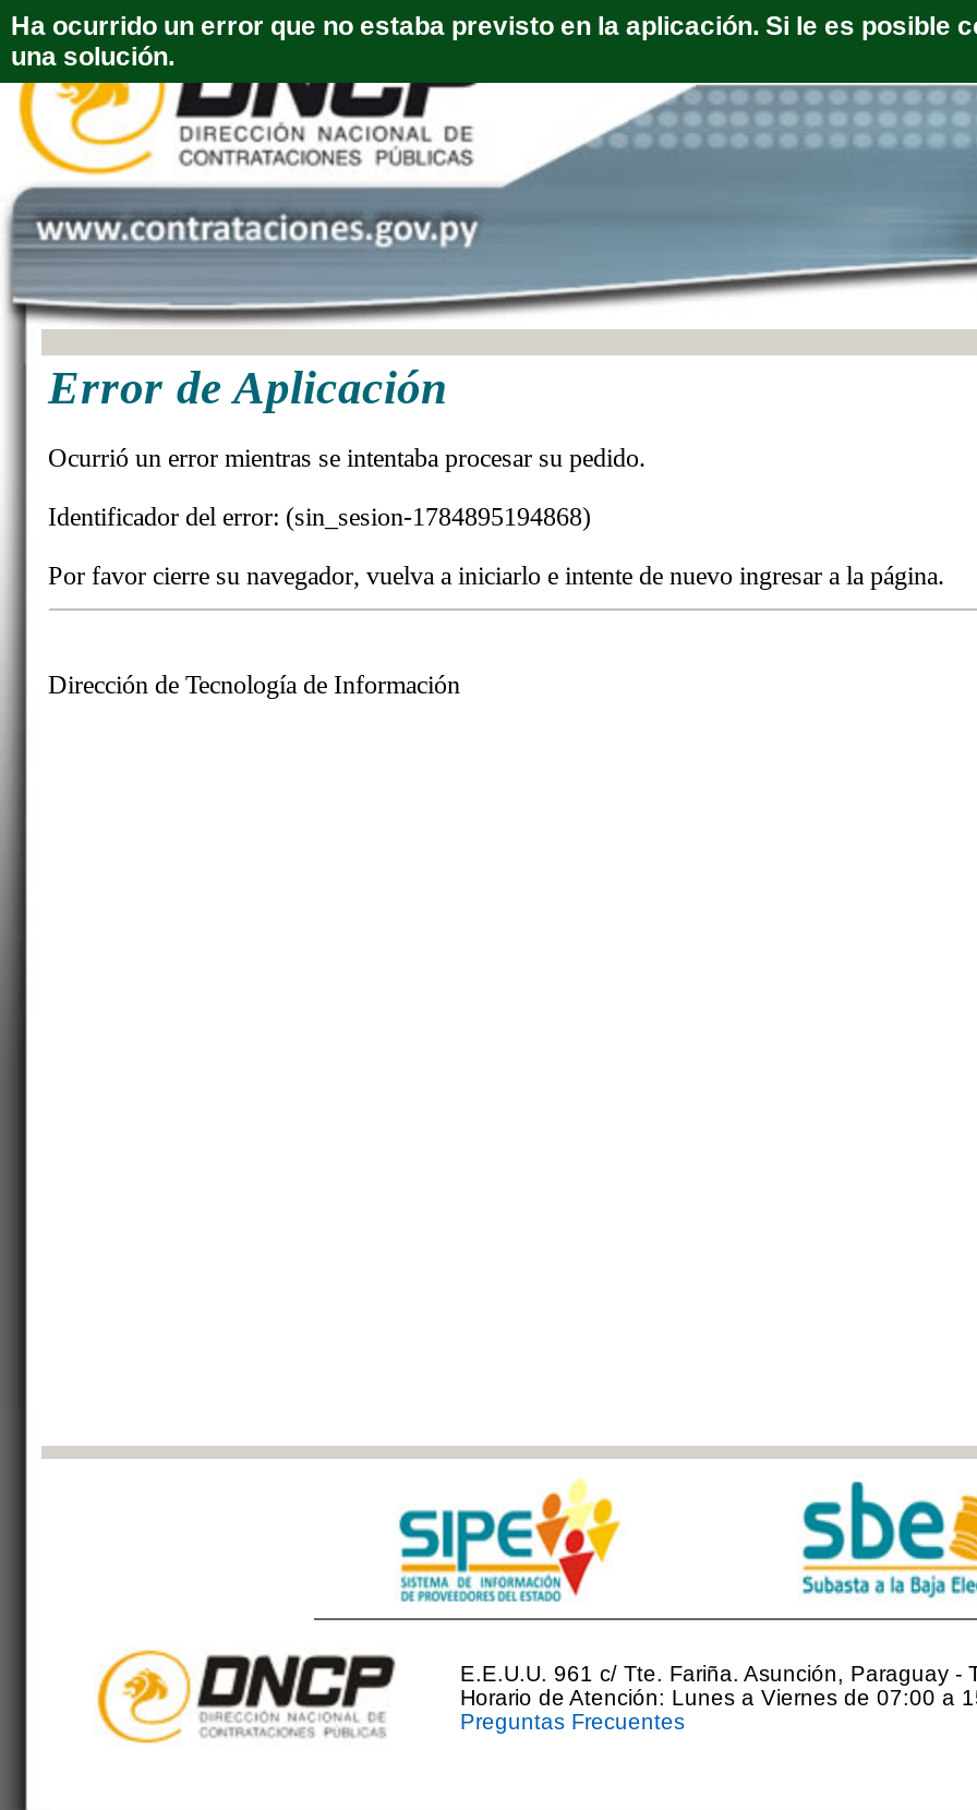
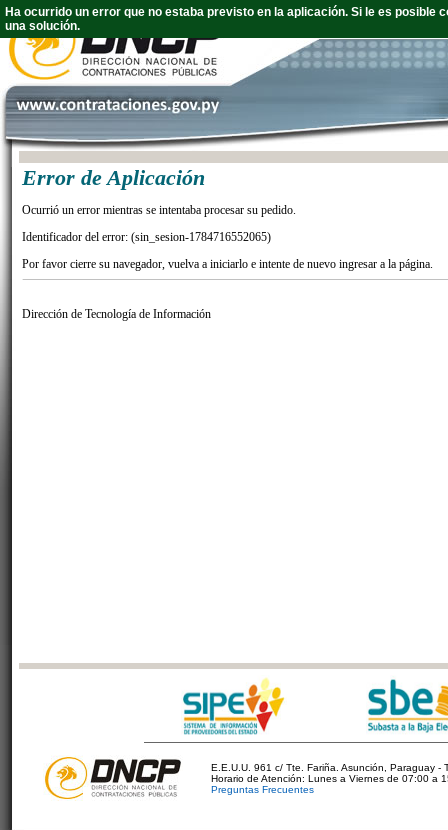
[48,502,591,532] Identificador del error: (sin_sesion-1784895194868) -> [22,230,271,244] Identificador del error: (sin_sesion-1784716552065)

